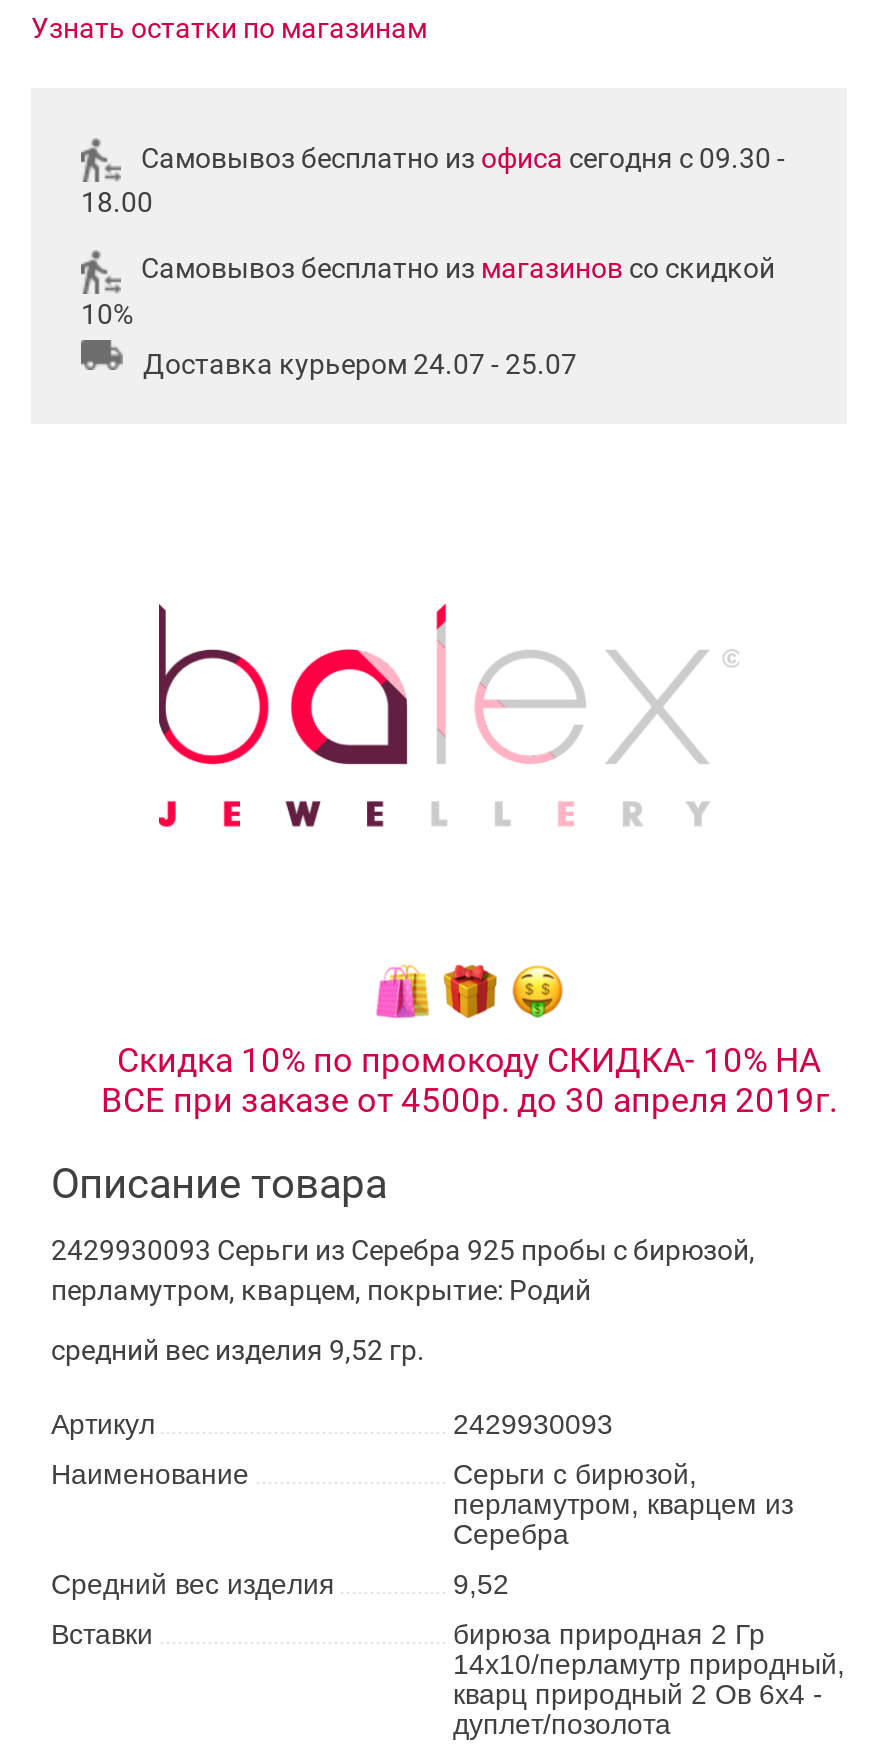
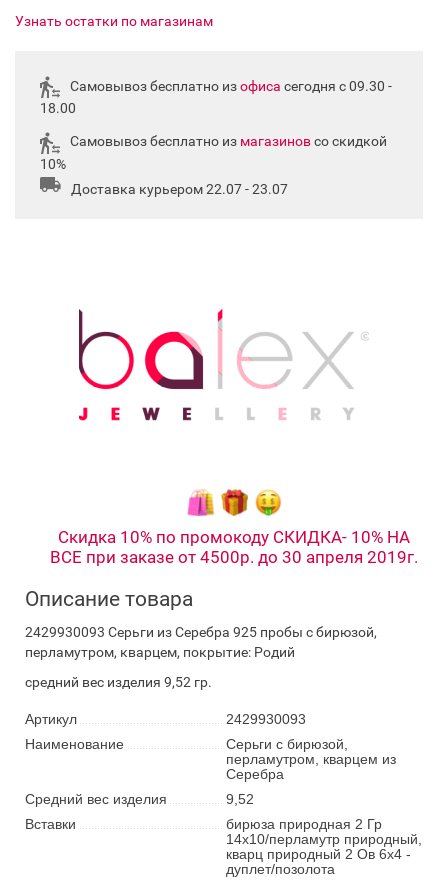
[143,347,577,379] Доставка курьером 24.07 - 25.07 -> [71,181,288,197] Доставка курьером 22.07 - 23.07

